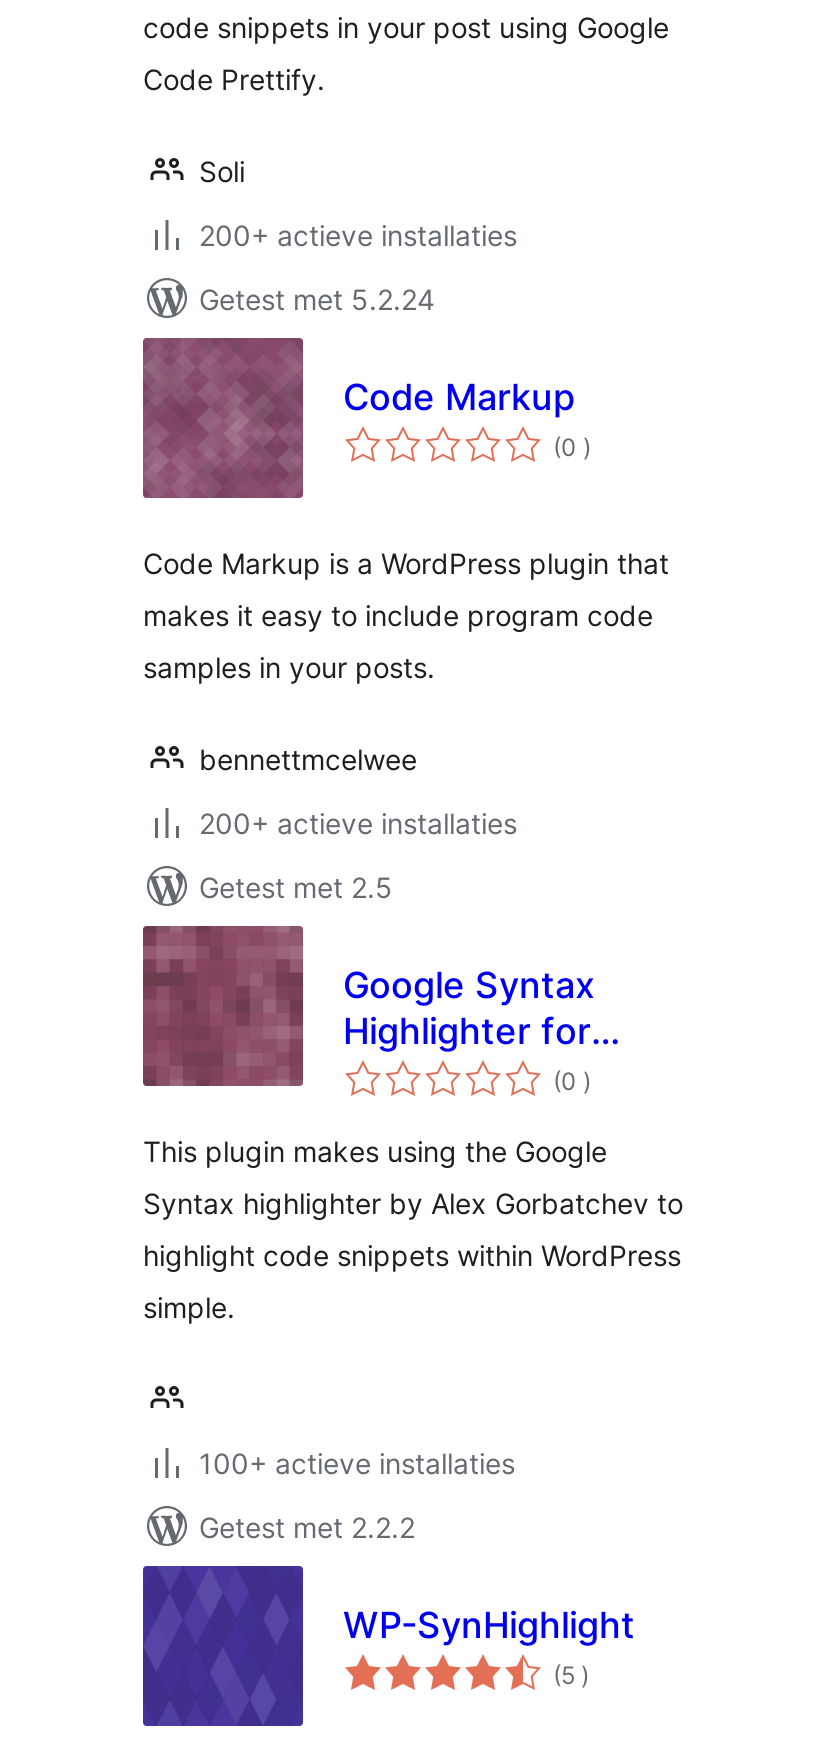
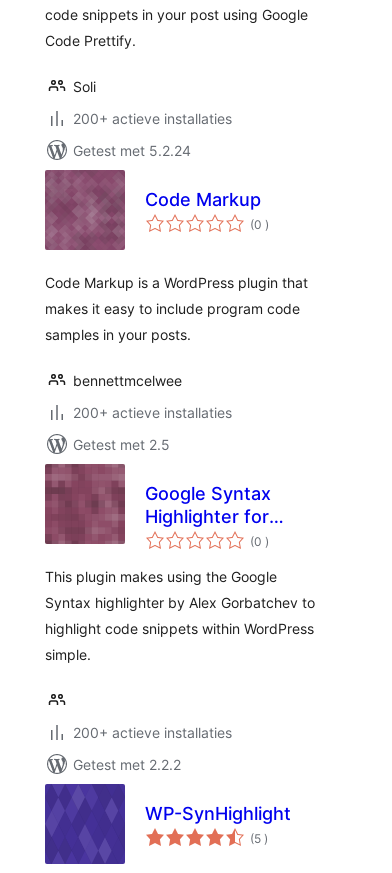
[199,1446,515,1480] 100+ actieve installaties -> [73,724,232,741] 200+ actieve installaties

